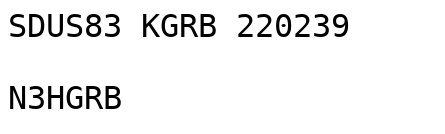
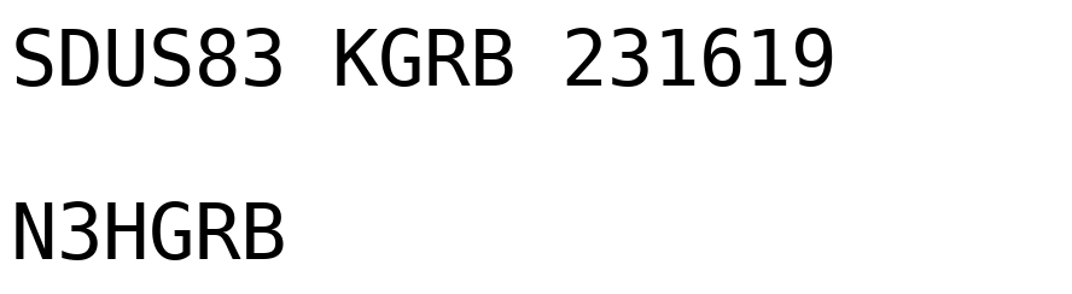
[8,8,350,44] SDUS83 KGRB 220239 -> [11,16,837,102] SDUS83 KGRB 231619

